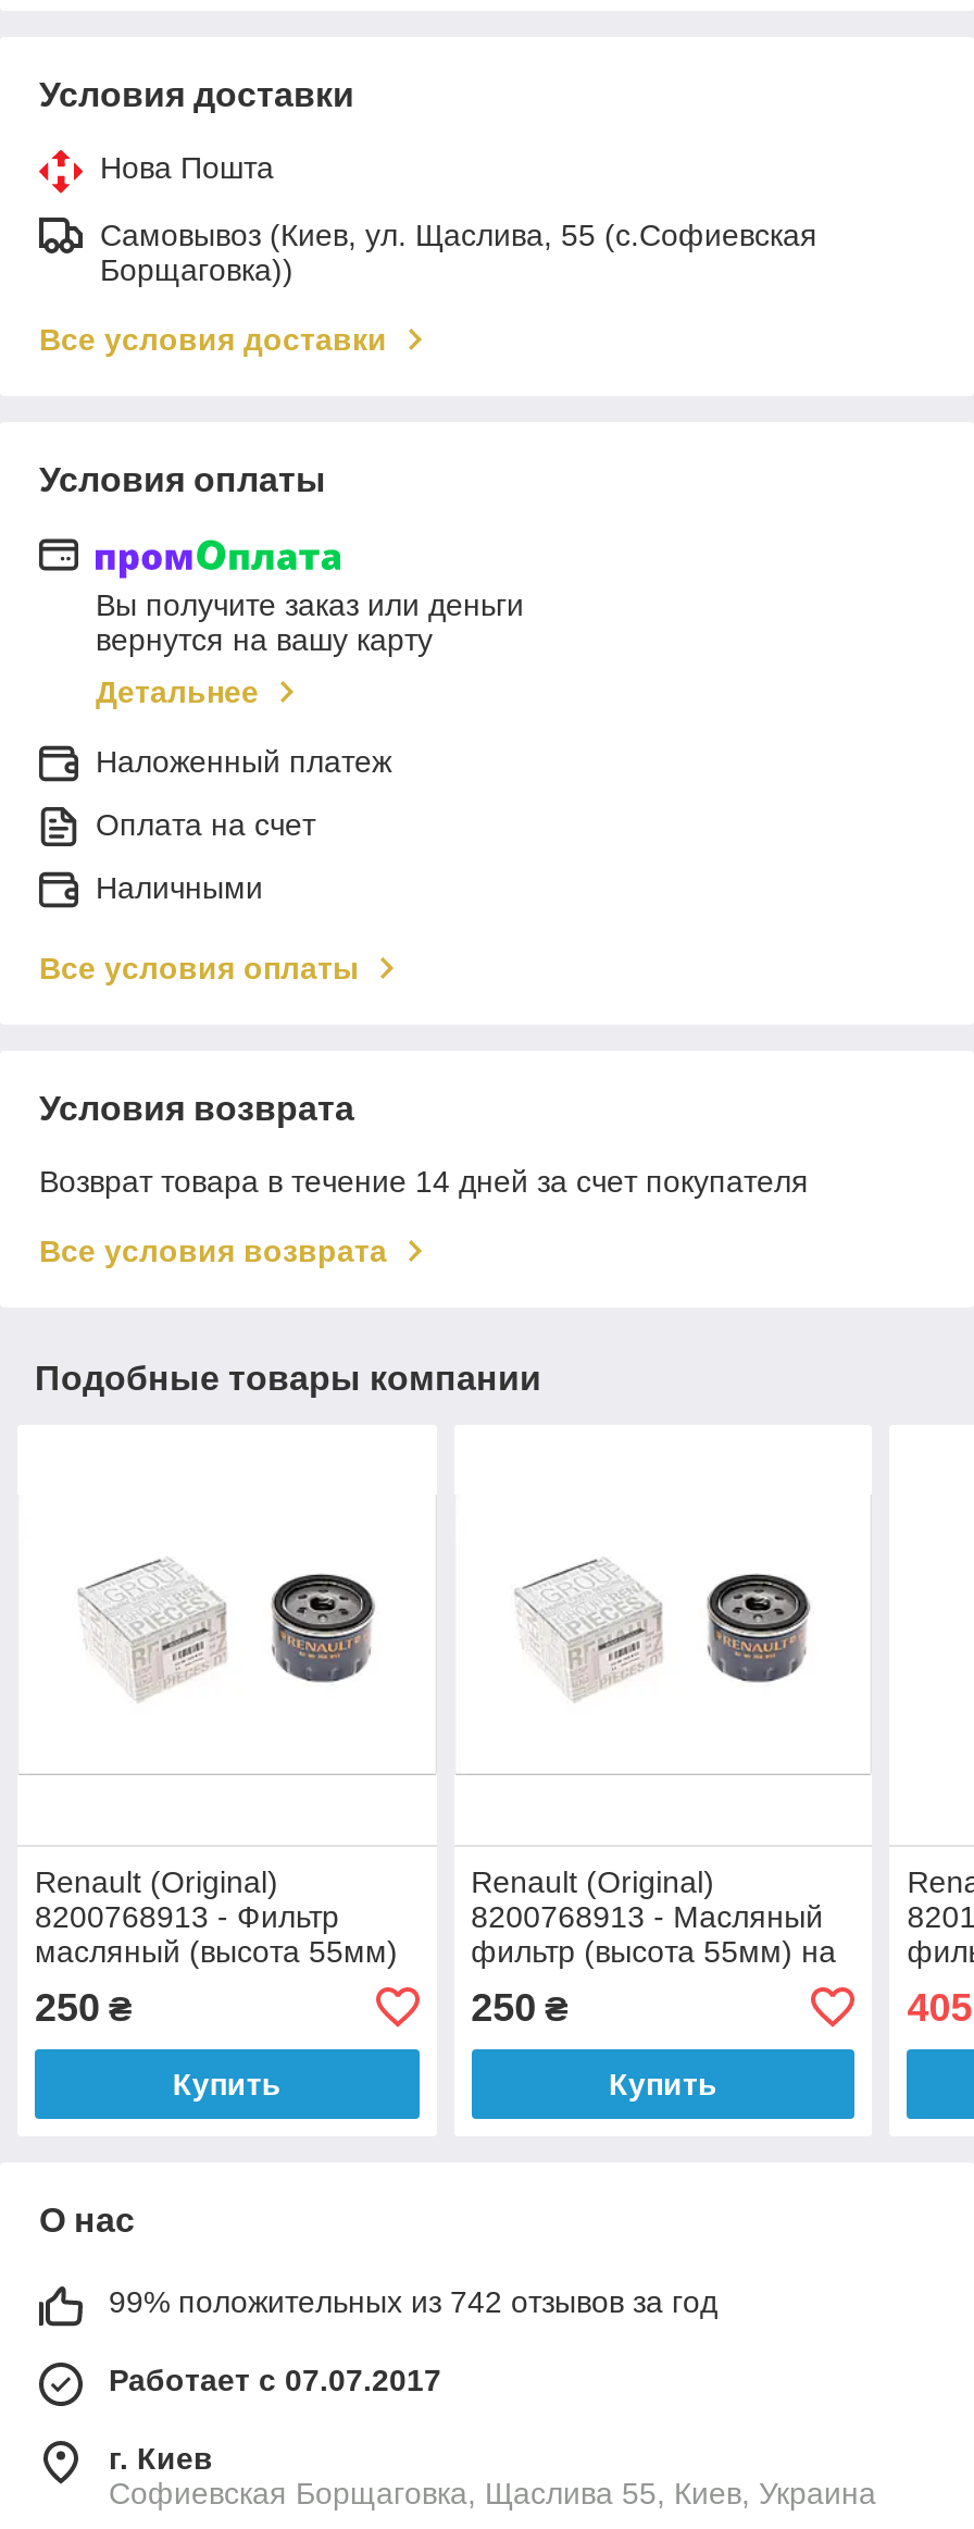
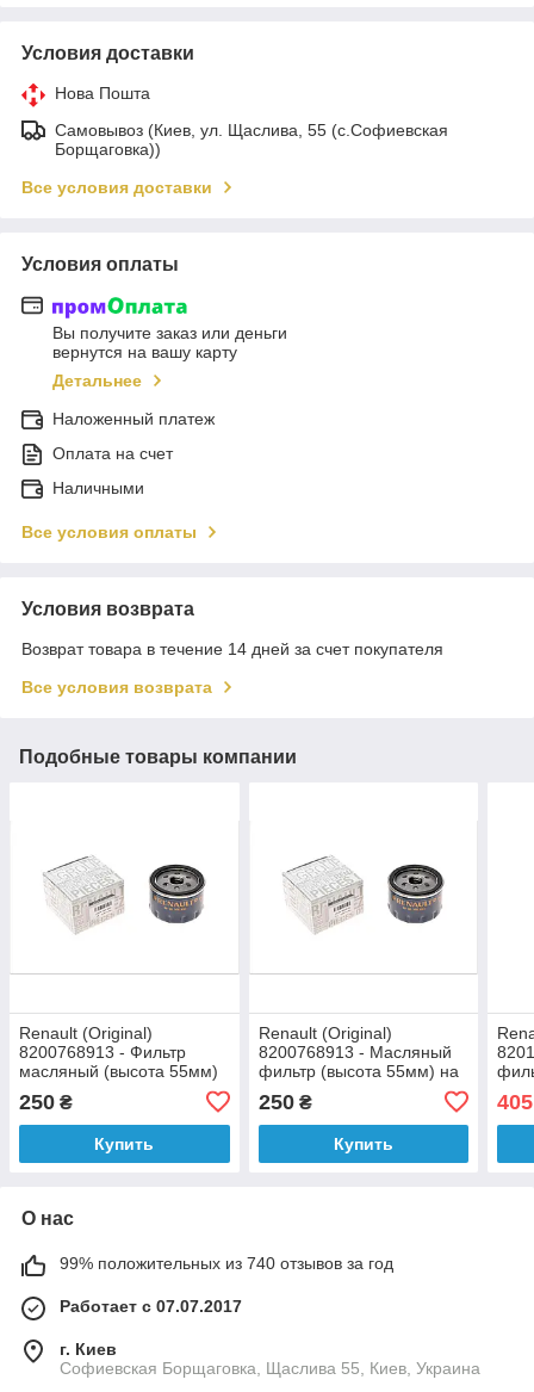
[109,2284,717,2319] 99% положительных из 742 отзывов за год -> [60,1253,393,1272] 99% положительных из 740 отзывов за год

